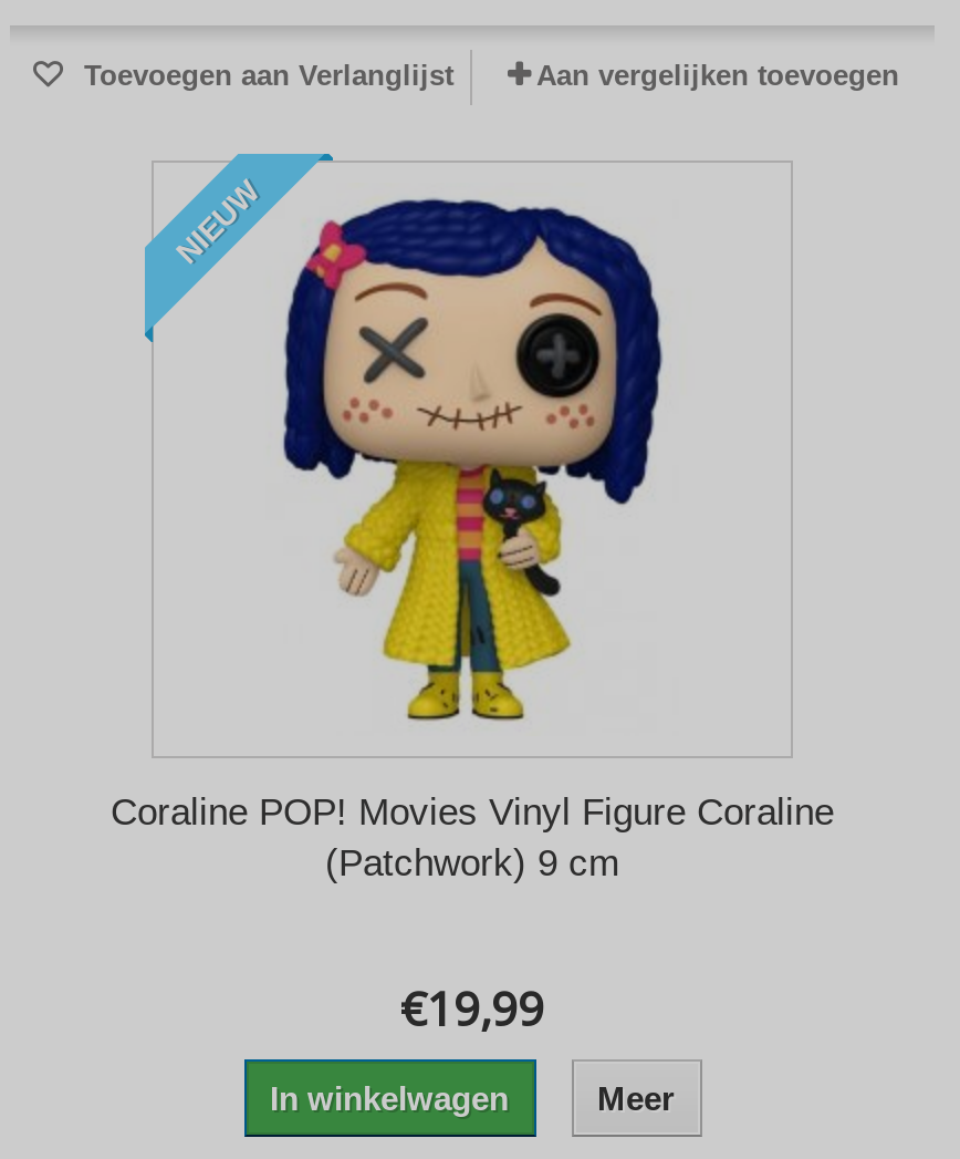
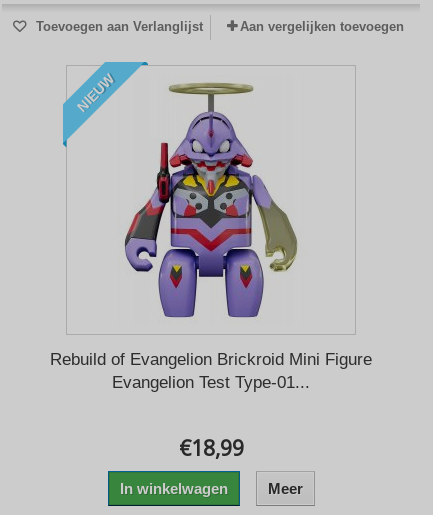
[111,198,834,884] [image] | Coraline POP! Movies Vinyl Figure Coraline | (Patchwork) 9 cm -> [50,82,372,392] [image] | Rebuild of Evangelion Brickroid Mini Figure | Evangelion Test Type-01...
[400,977,544,1039] €19,99 -> [178,434,243,462] €18,99

